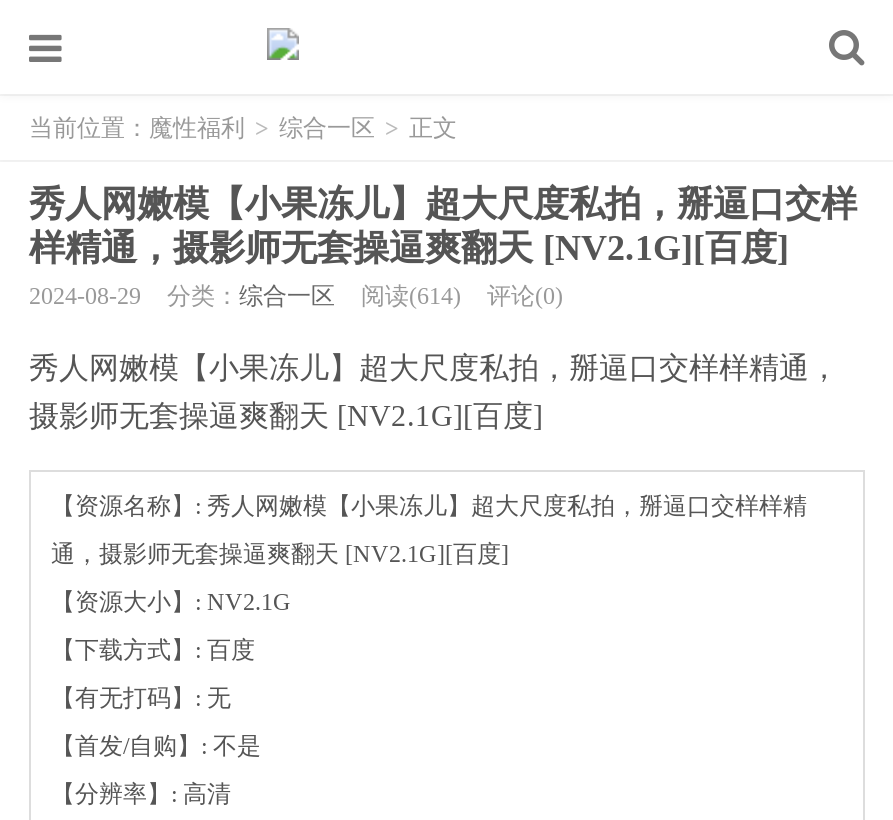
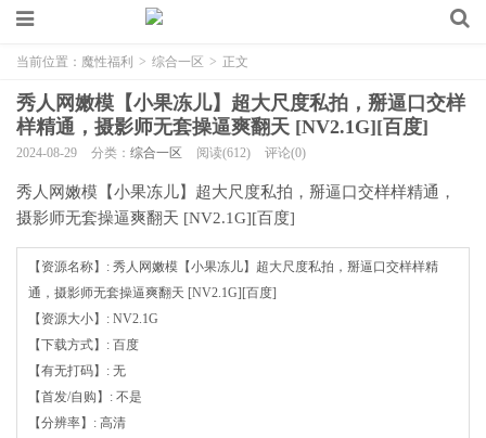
[29,282,563,310] 2024-08-29 分类：综合一区 阅读(614) 评论(0) -> [16,145,306,160] 2024-08-29 分类：综合一区 阅读(612) 评论(0)

